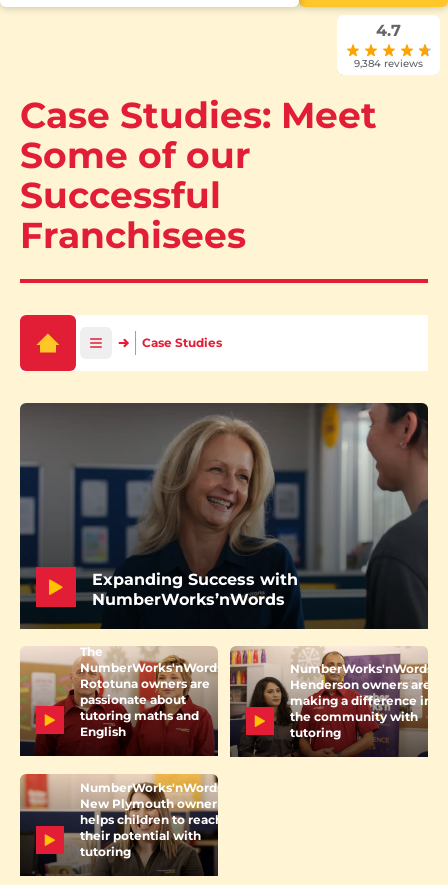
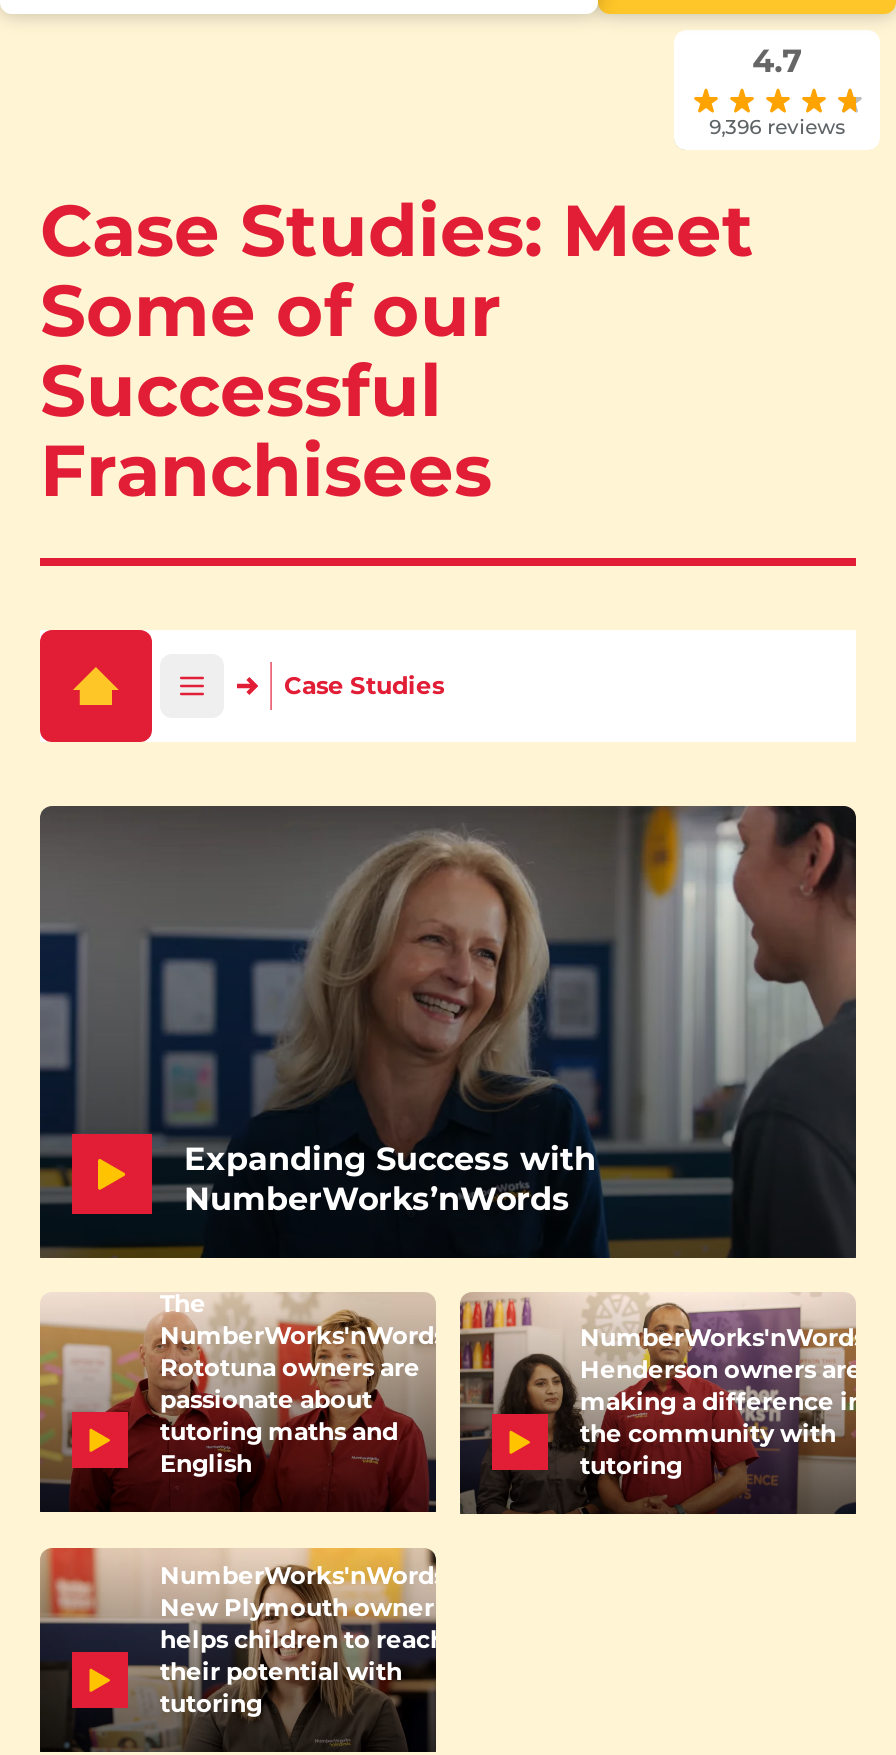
[354,57,423,70] 9,384 reviews -> [709,115,845,141] 9,396 reviews

